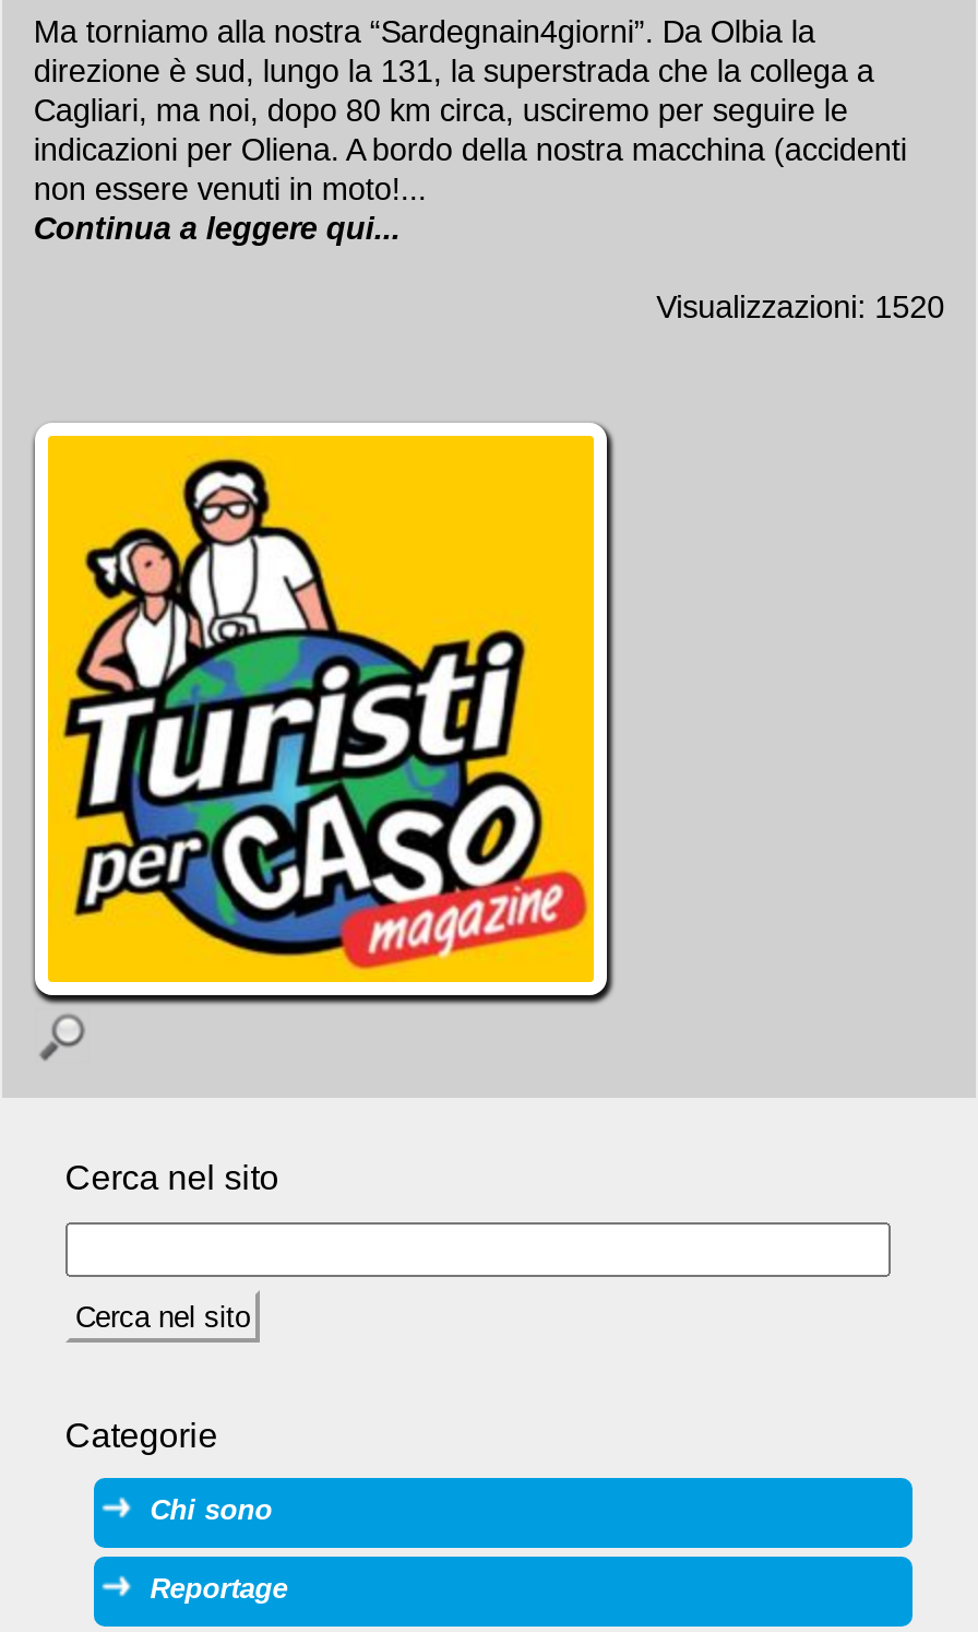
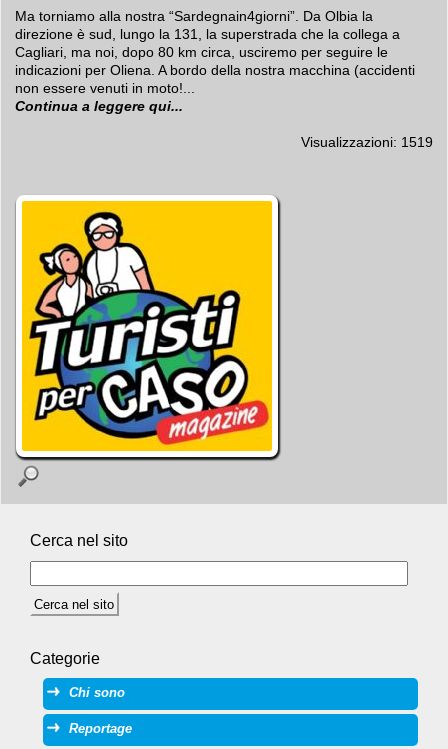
[656,289,944,324] Visualizzazioni: 1520 -> [301,134,433,150] Visualizzazioni: 1519

